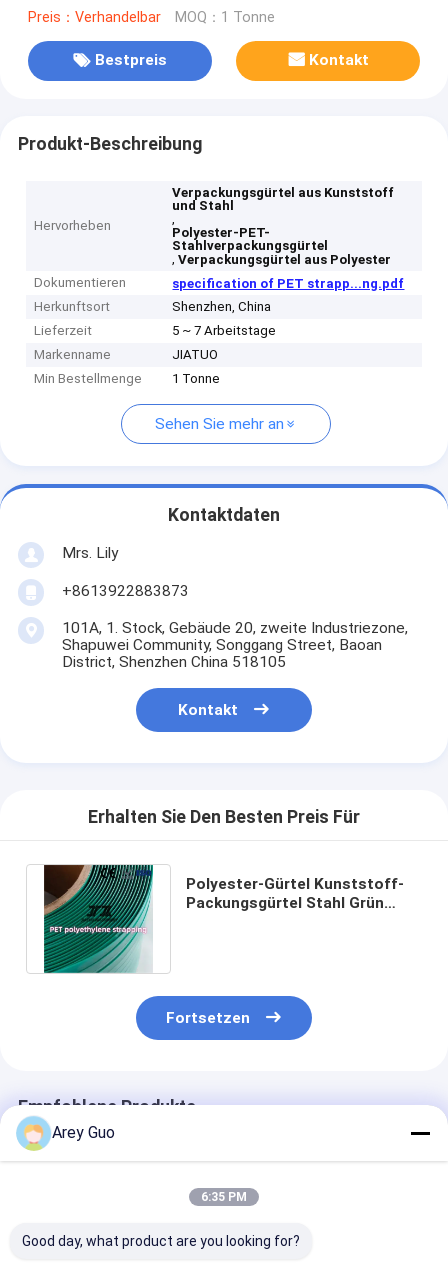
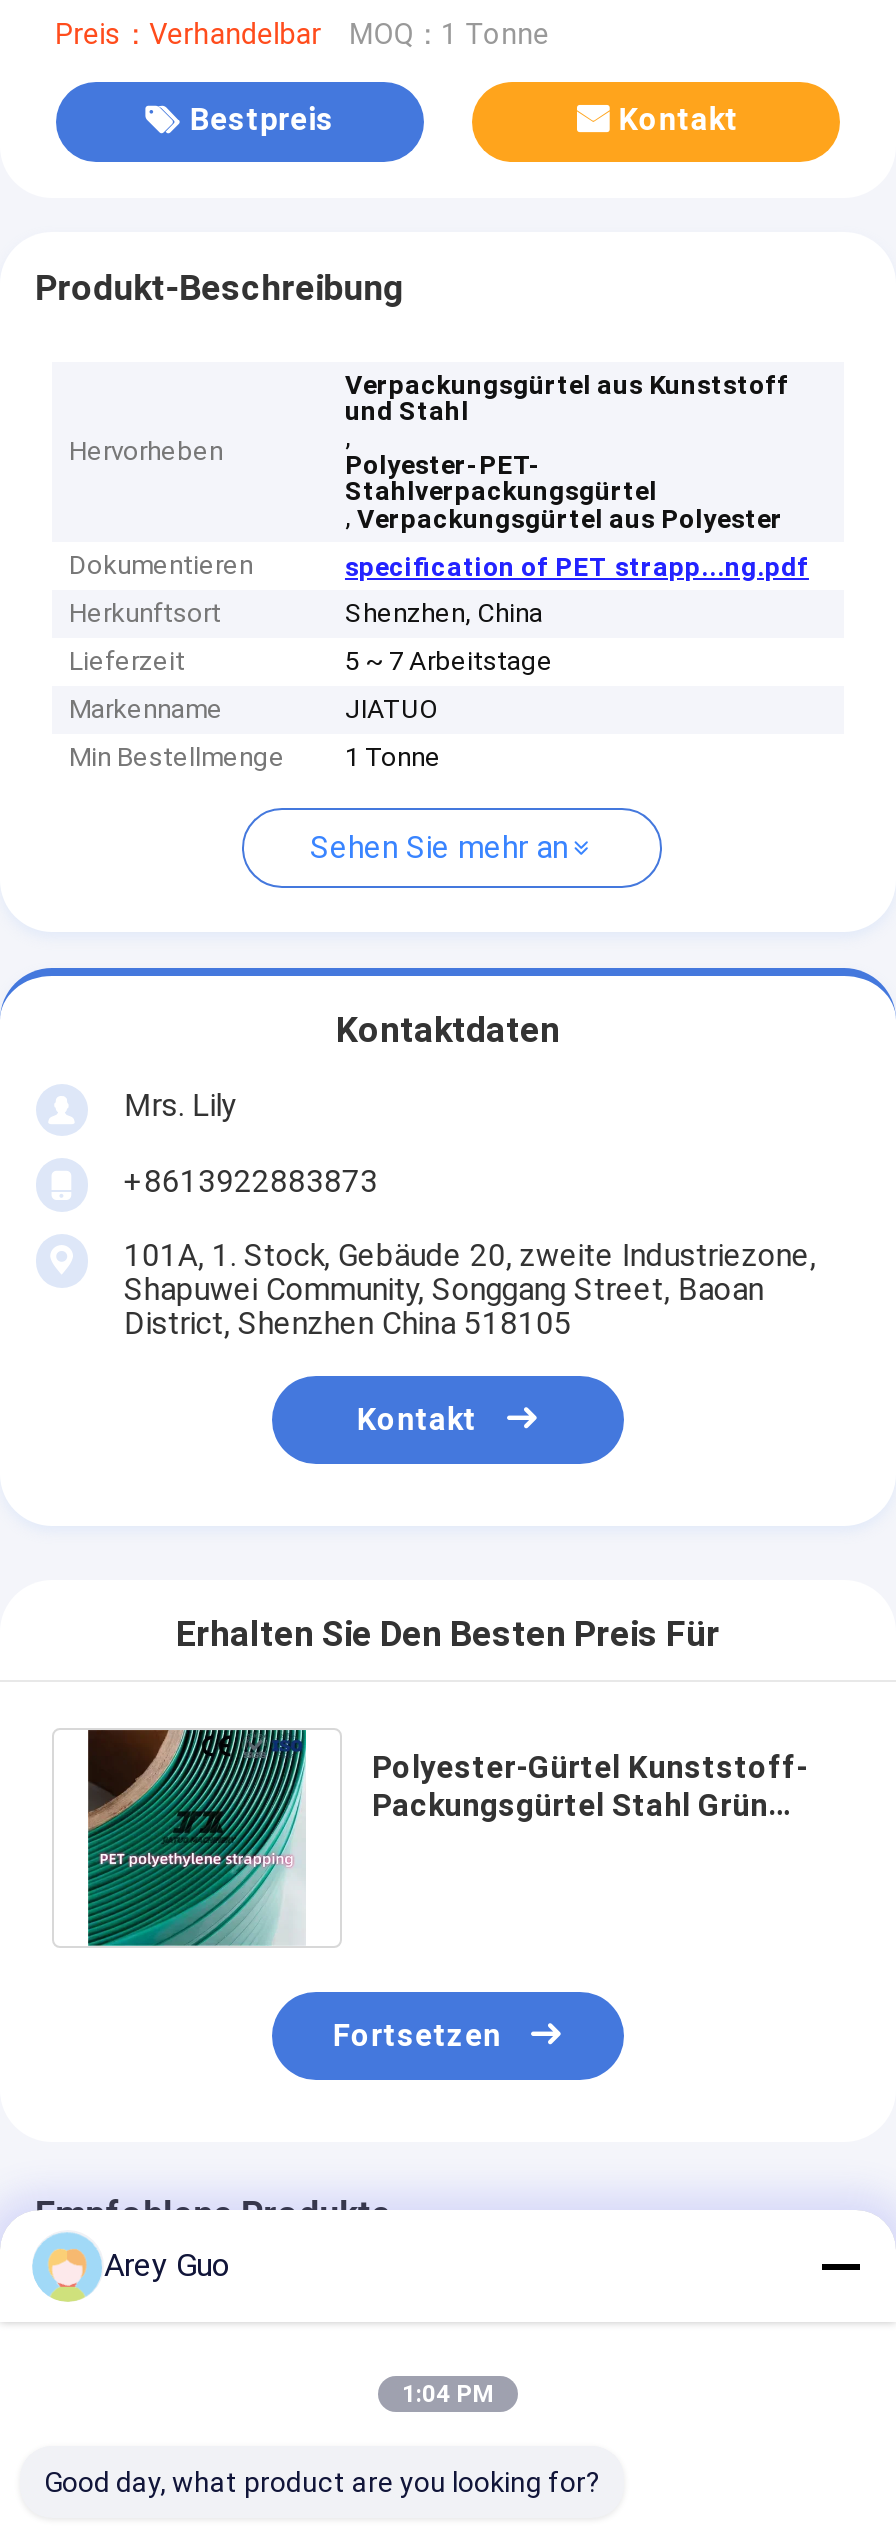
[201,1190,247,1204] 6:35 PM -> [402,2380,494,2408] 1:04 PM

